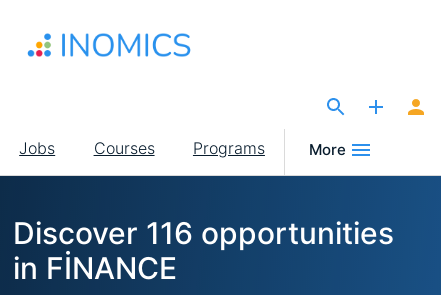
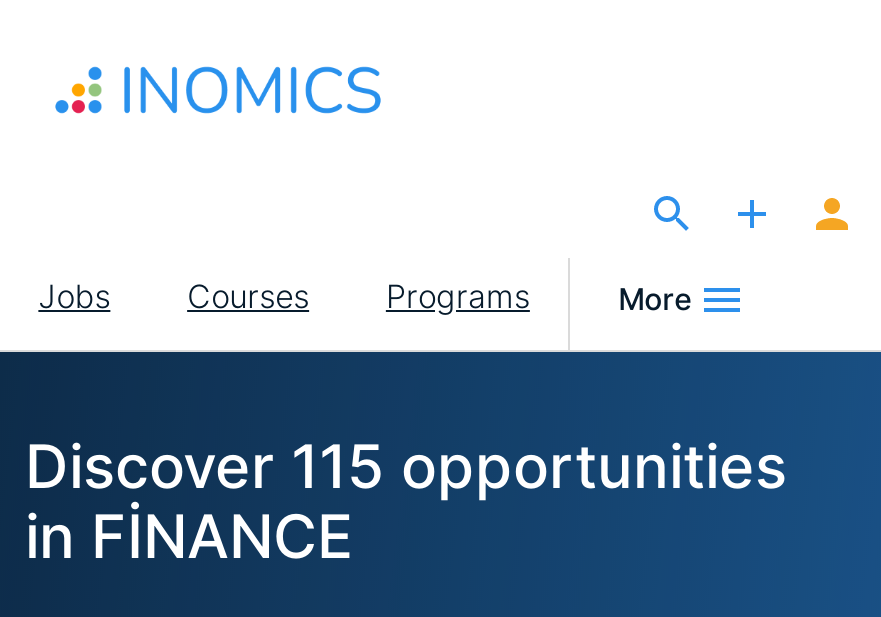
[12,215,393,251] Discover 116 opportunities -> [25,430,787,502] Discover 115 opportunities

